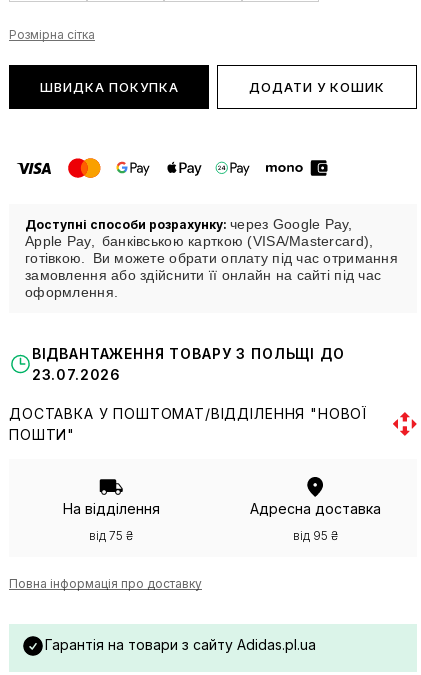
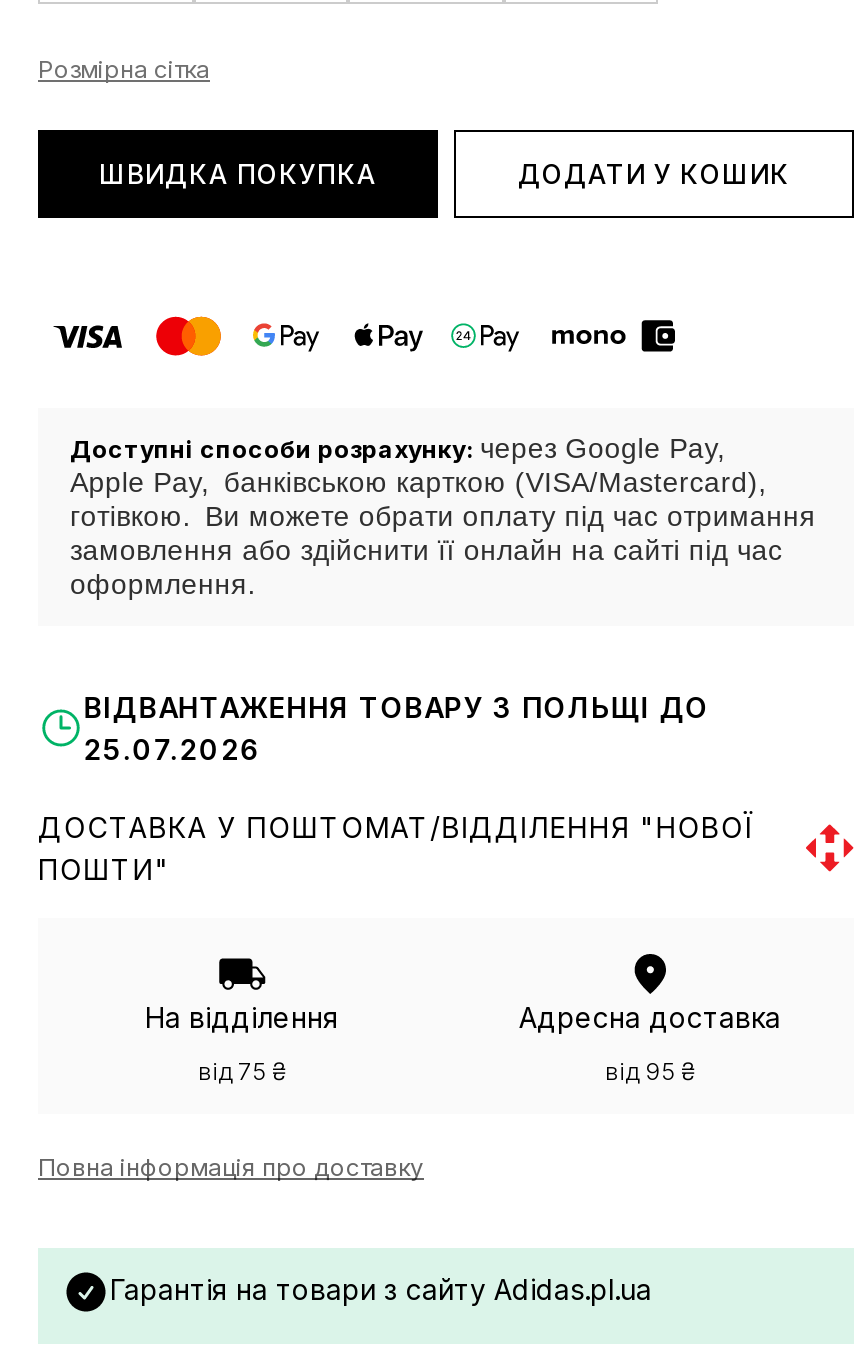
[32,366,121,383] 23.07.2026 -> [83,732,262,766] 25.07.2026

